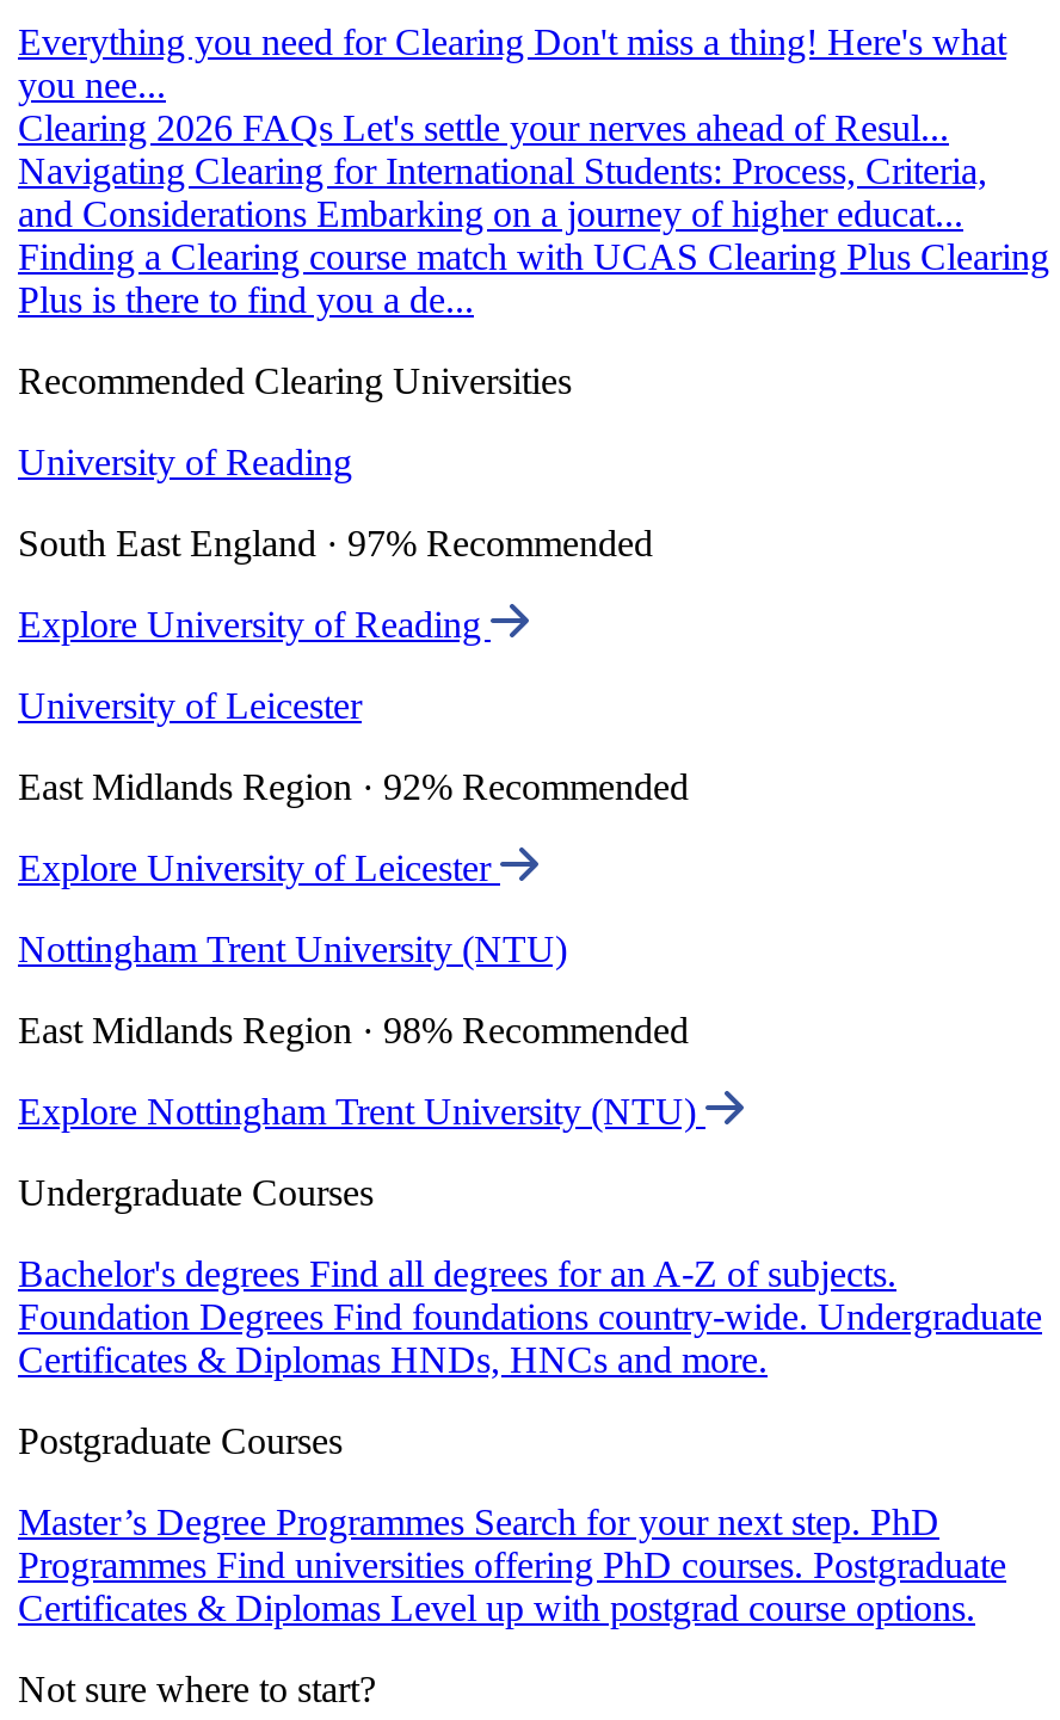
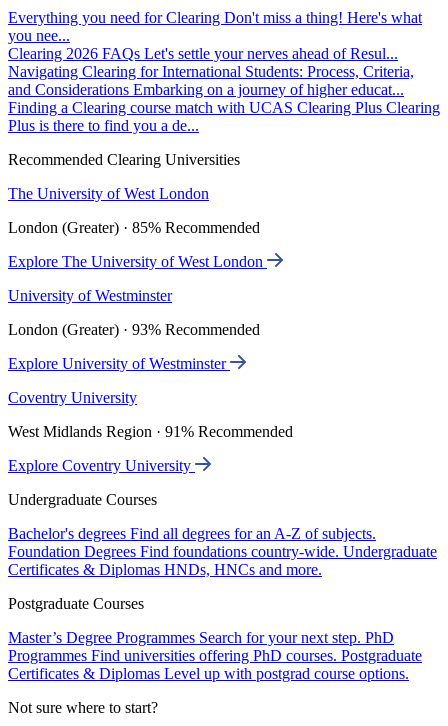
[18,442,352,482] University of Reading -> [8,185,209,202] The University of West London
[18,523,653,564] South East England · 97% Recommended -> [8,219,260,236] London (Greater) · 85% Recommended
[18,604,491,645] Explore University of Reading -> [8,253,267,270] Explore The University of West London
[18,685,362,726] University of Leicester -> [8,287,172,304] University of Westminster
[18,767,689,807] East Midlands Region · 92% Recommended -> [8,321,260,338] London (Greater) · 93% Recommended
[18,848,500,888] Explore University of Leicester -> [8,355,230,372] Explore University of Westminster
[18,929,567,969] Nottingham Trent University (NTU) -> [8,389,137,406] Coventry University
[18,1010,689,1051] East Midlands Region · 98% Recommended -> [8,423,293,440] West Midlands Region · 91% Recommended
[18,1091,705,1132] Explore Nottingham Trent University (NTU) -> [8,457,195,474] Explore Coventry University

